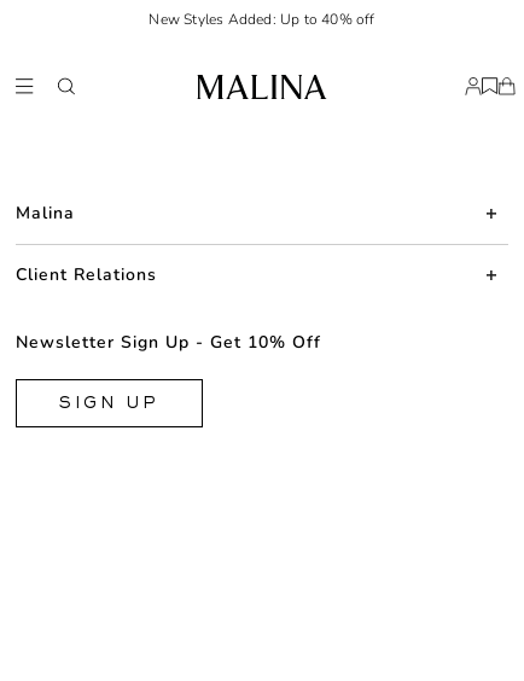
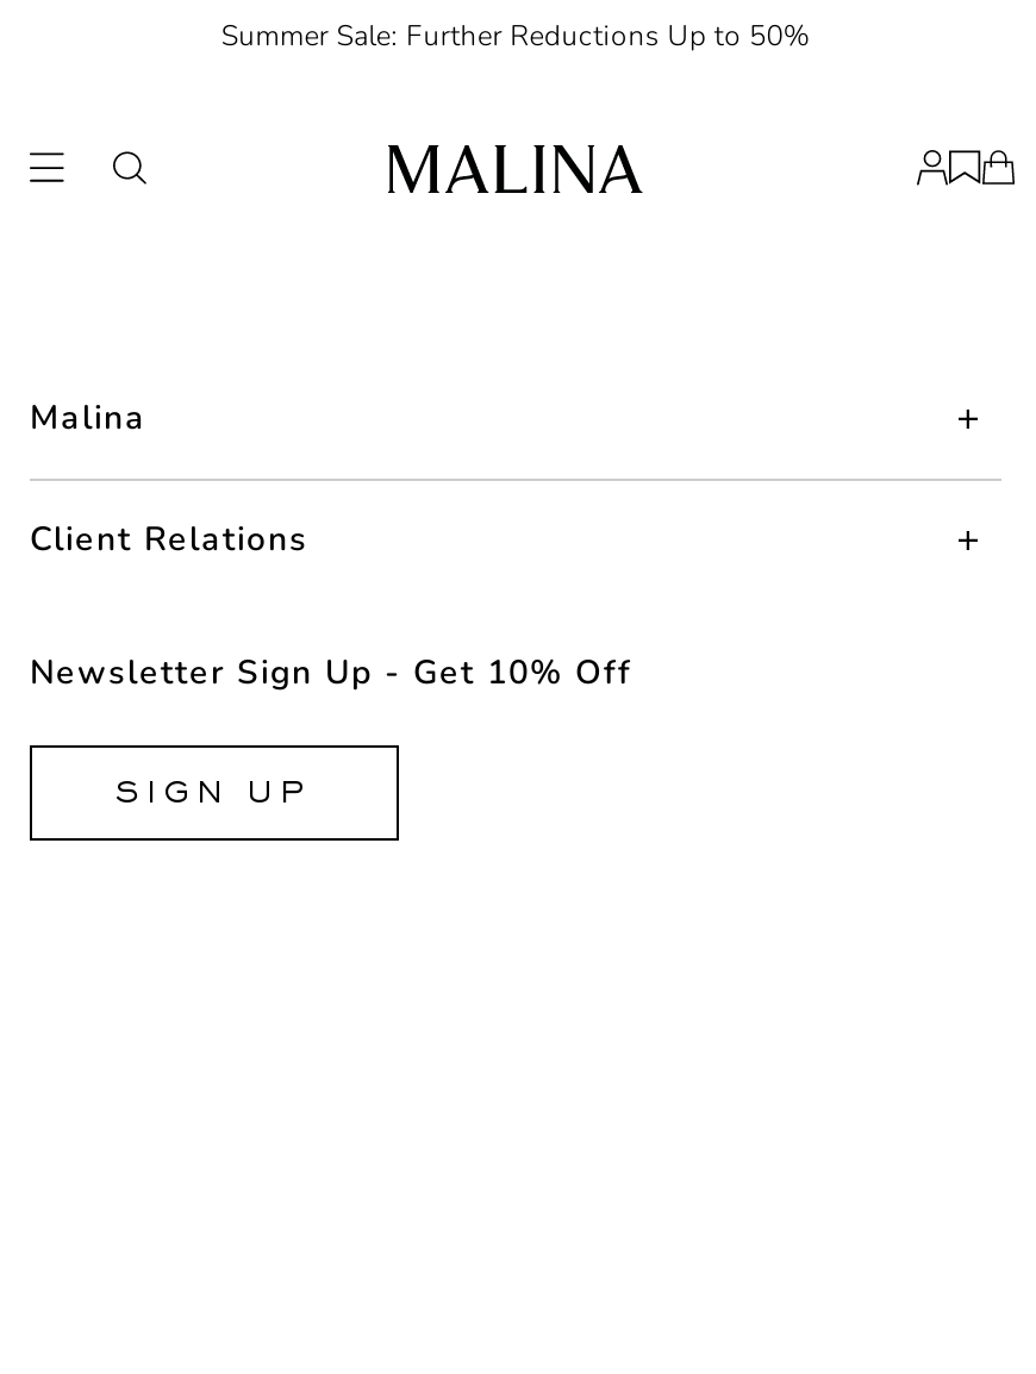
[149,10,375,29] New Styles Added: Up to 40% off -> [221,17,810,55] Summer Sale: Further Reductions Up to 50%

